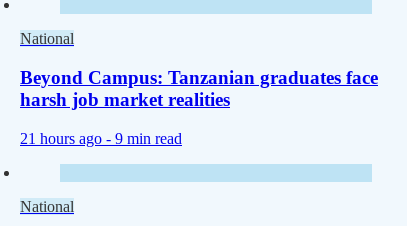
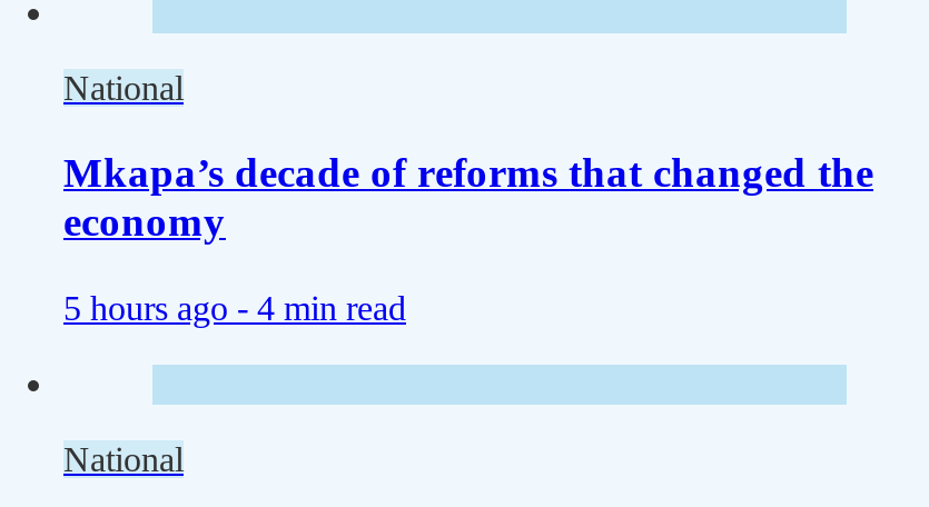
[20,67,378,110] Beyond Campus: Tanzanian graduates face | harsh job market realities -> [63,150,873,246] Mkapa’s decade of reforms that changed the | economy
[20,130,182,147] 21 hours ago - 9 min read -> [63,290,406,327] 5 hours ago - 4 min read

